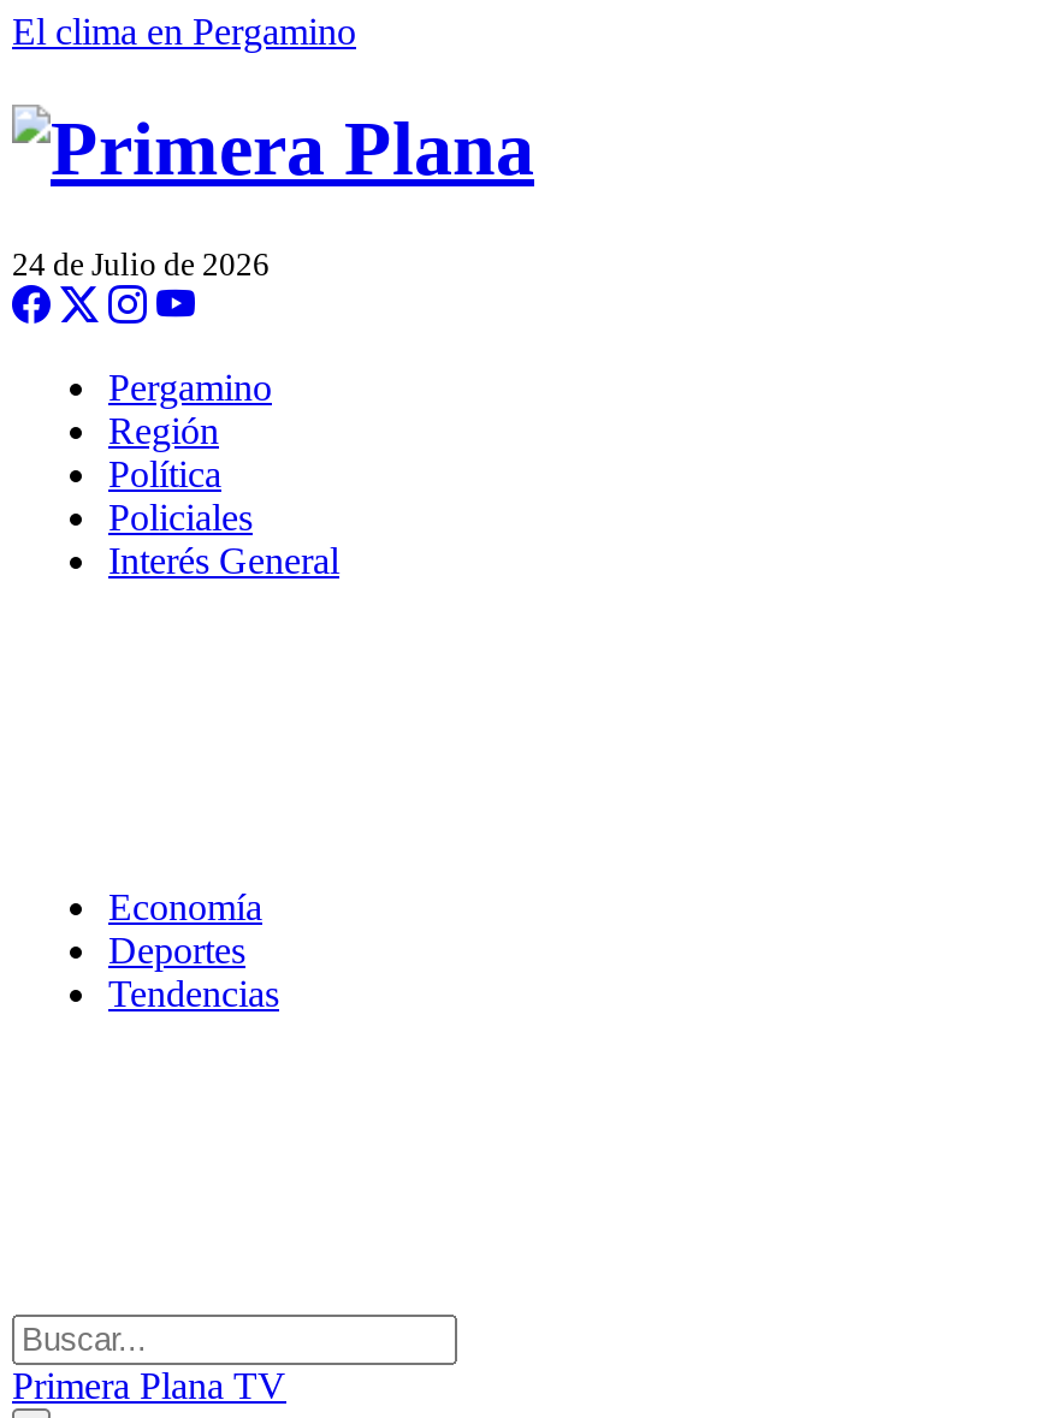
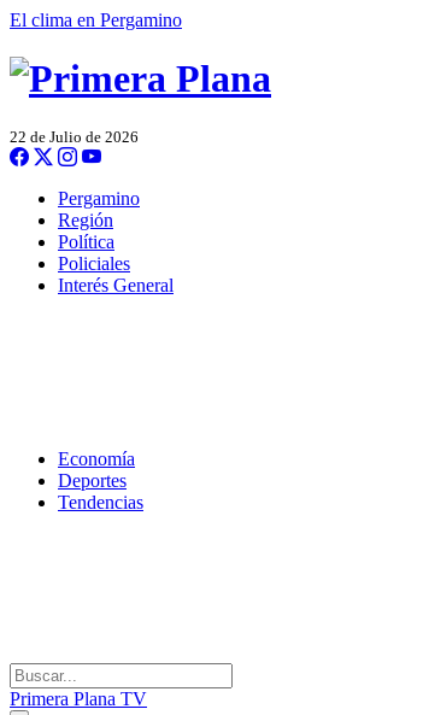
[12,246,270,282] 24 de Julio de 2026 -> [10,128,139,146] 22 de Julio de 2026

